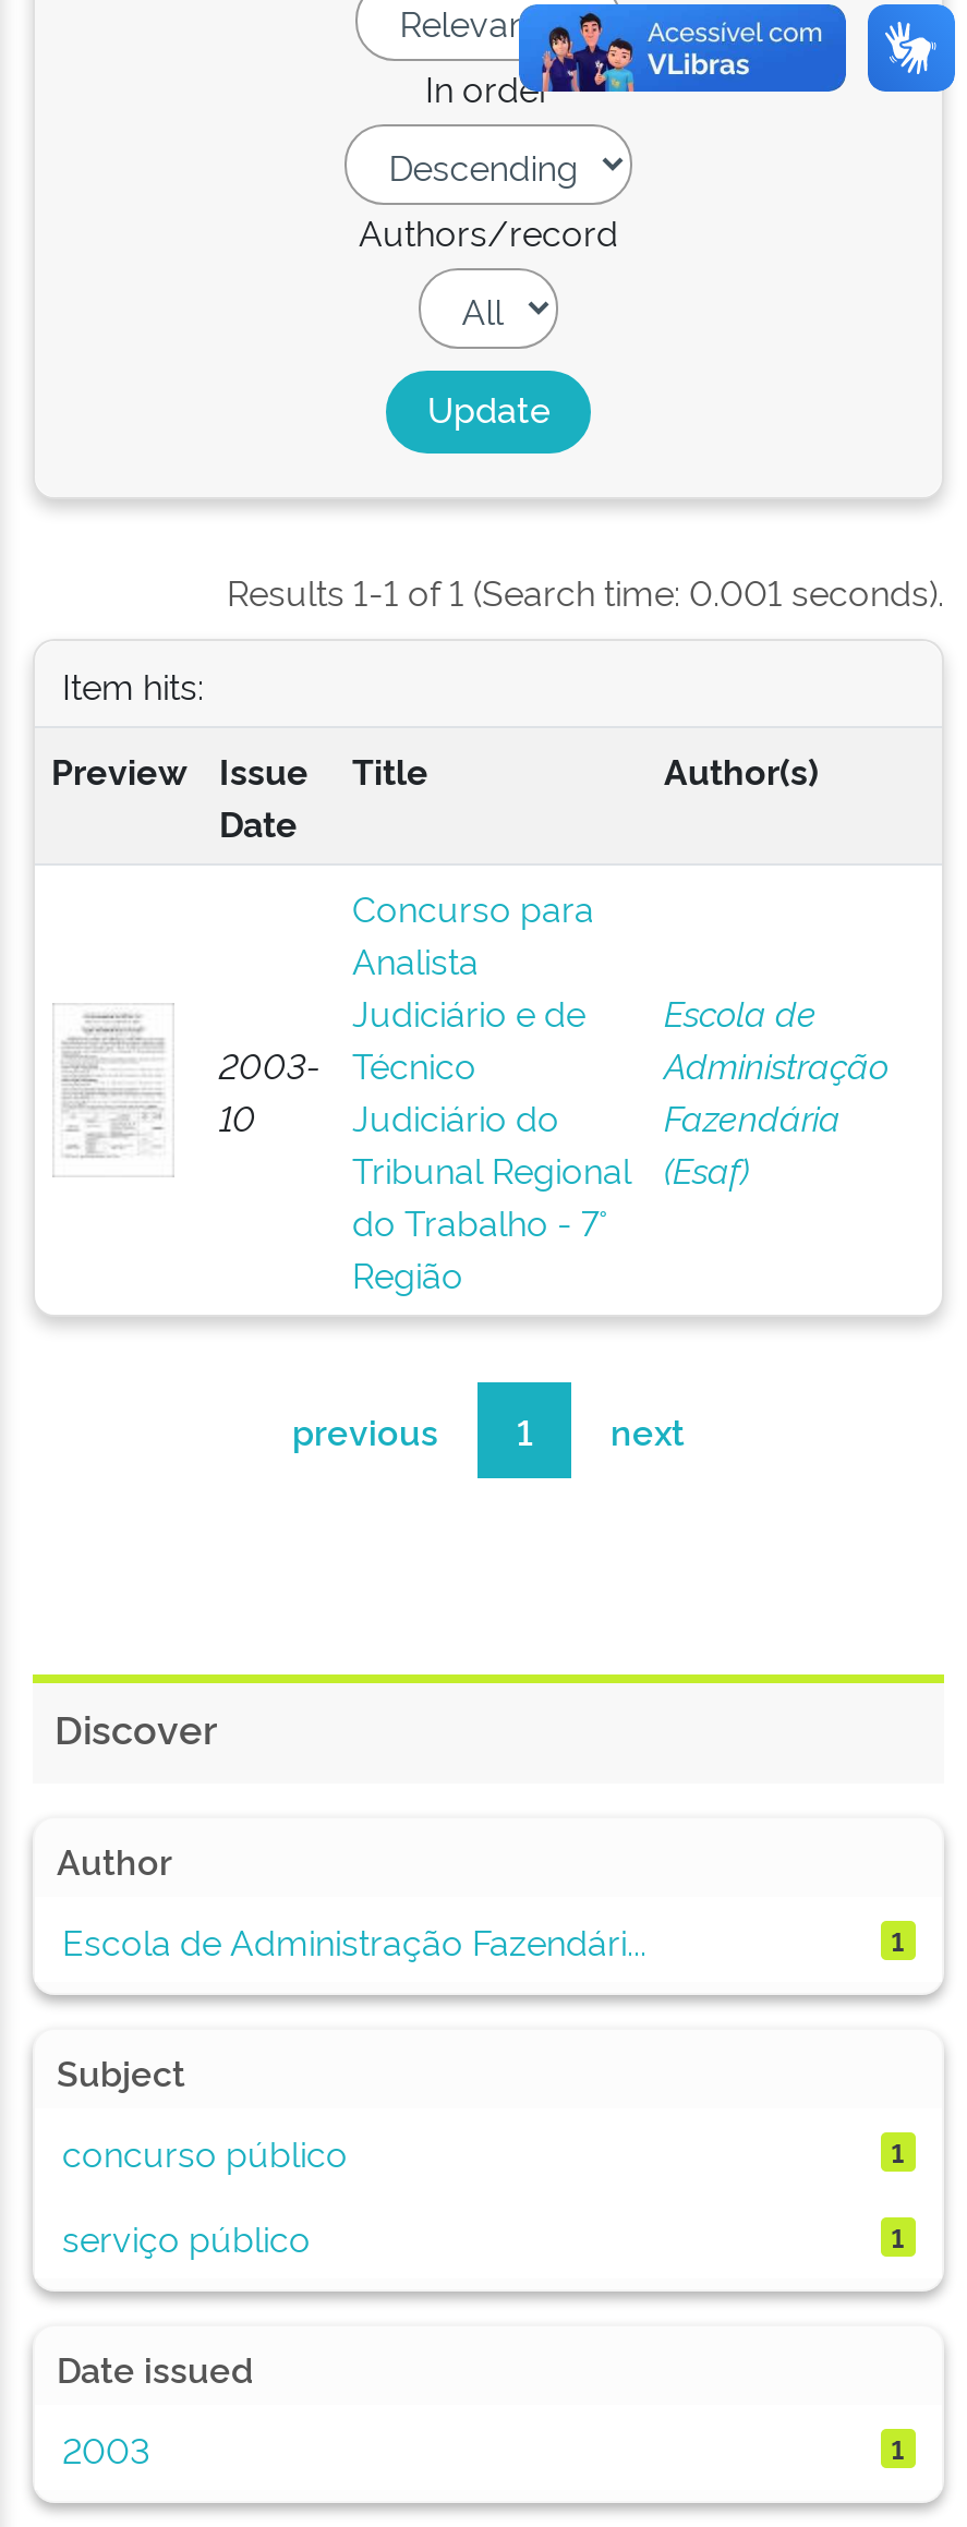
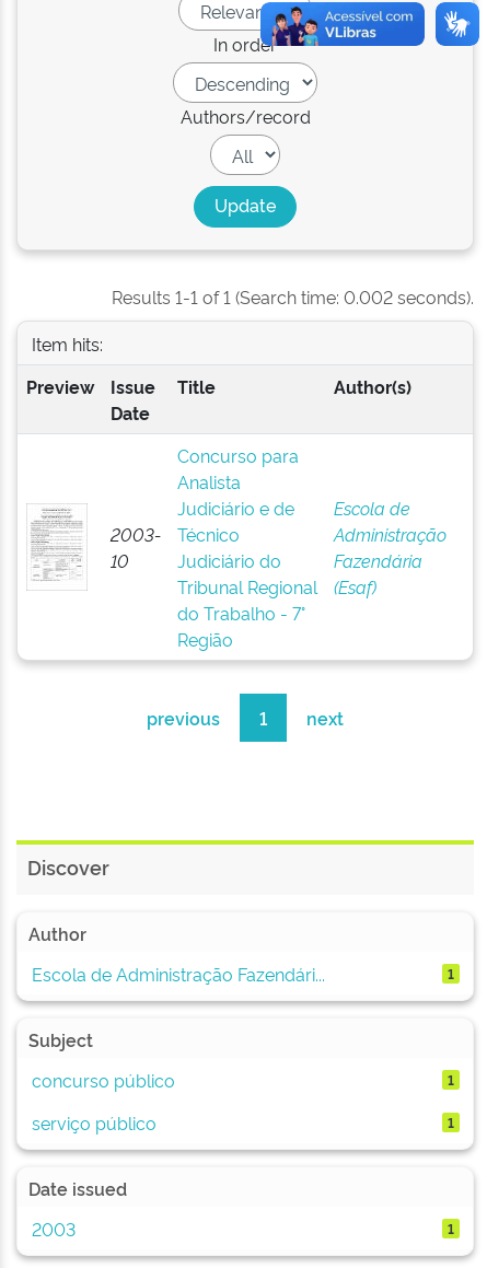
[227,567,944,615] Results 1-1 of 1 (Search time: 0.001 seconds). -> [112,284,474,309] Results 1-1 of 1 (Search time: 0.002 seconds).

